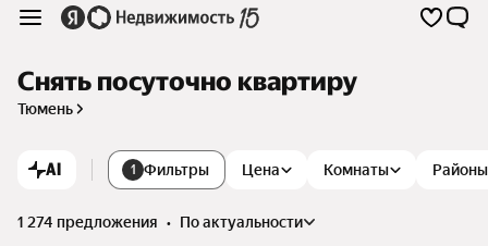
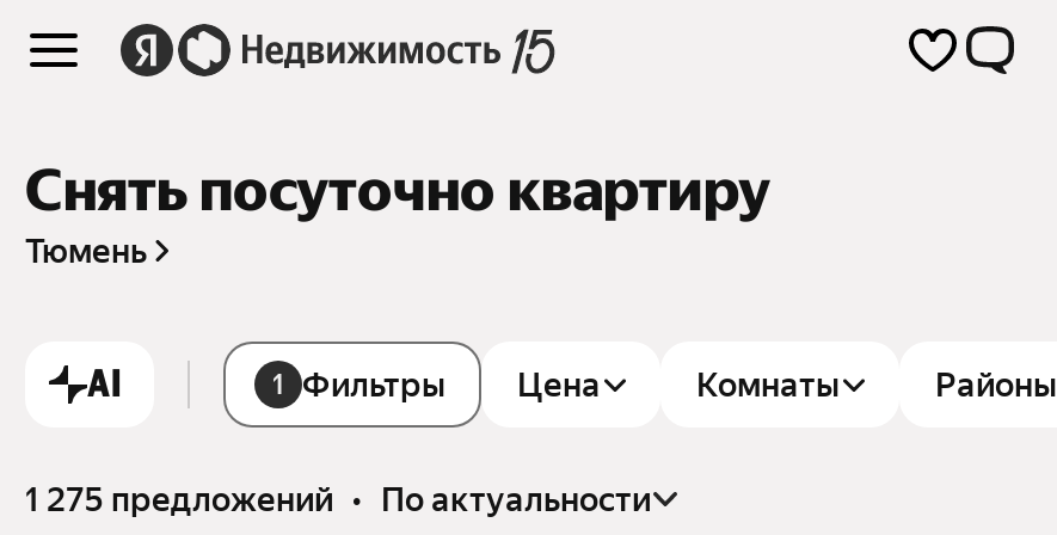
[17,213,303,231] 1 274 предложения • по актуальности -> [25,480,651,518] 1 275 предложений • по актуальности

